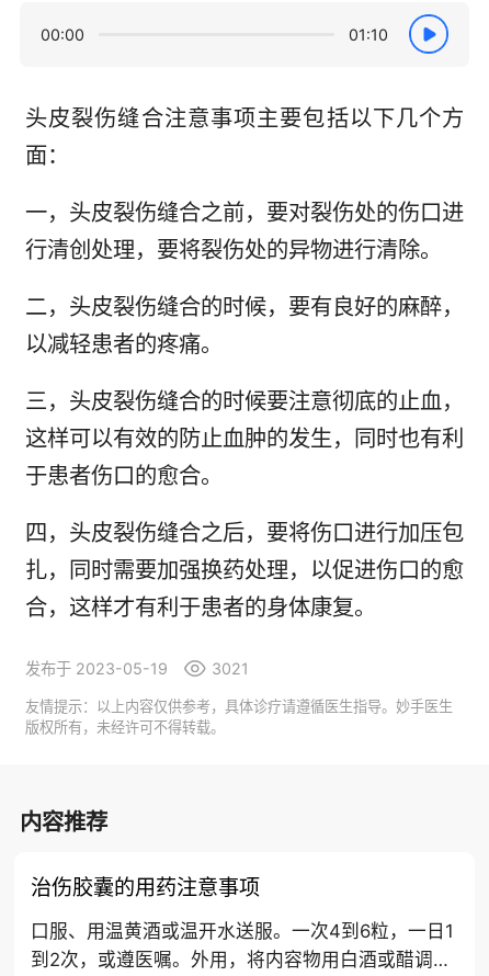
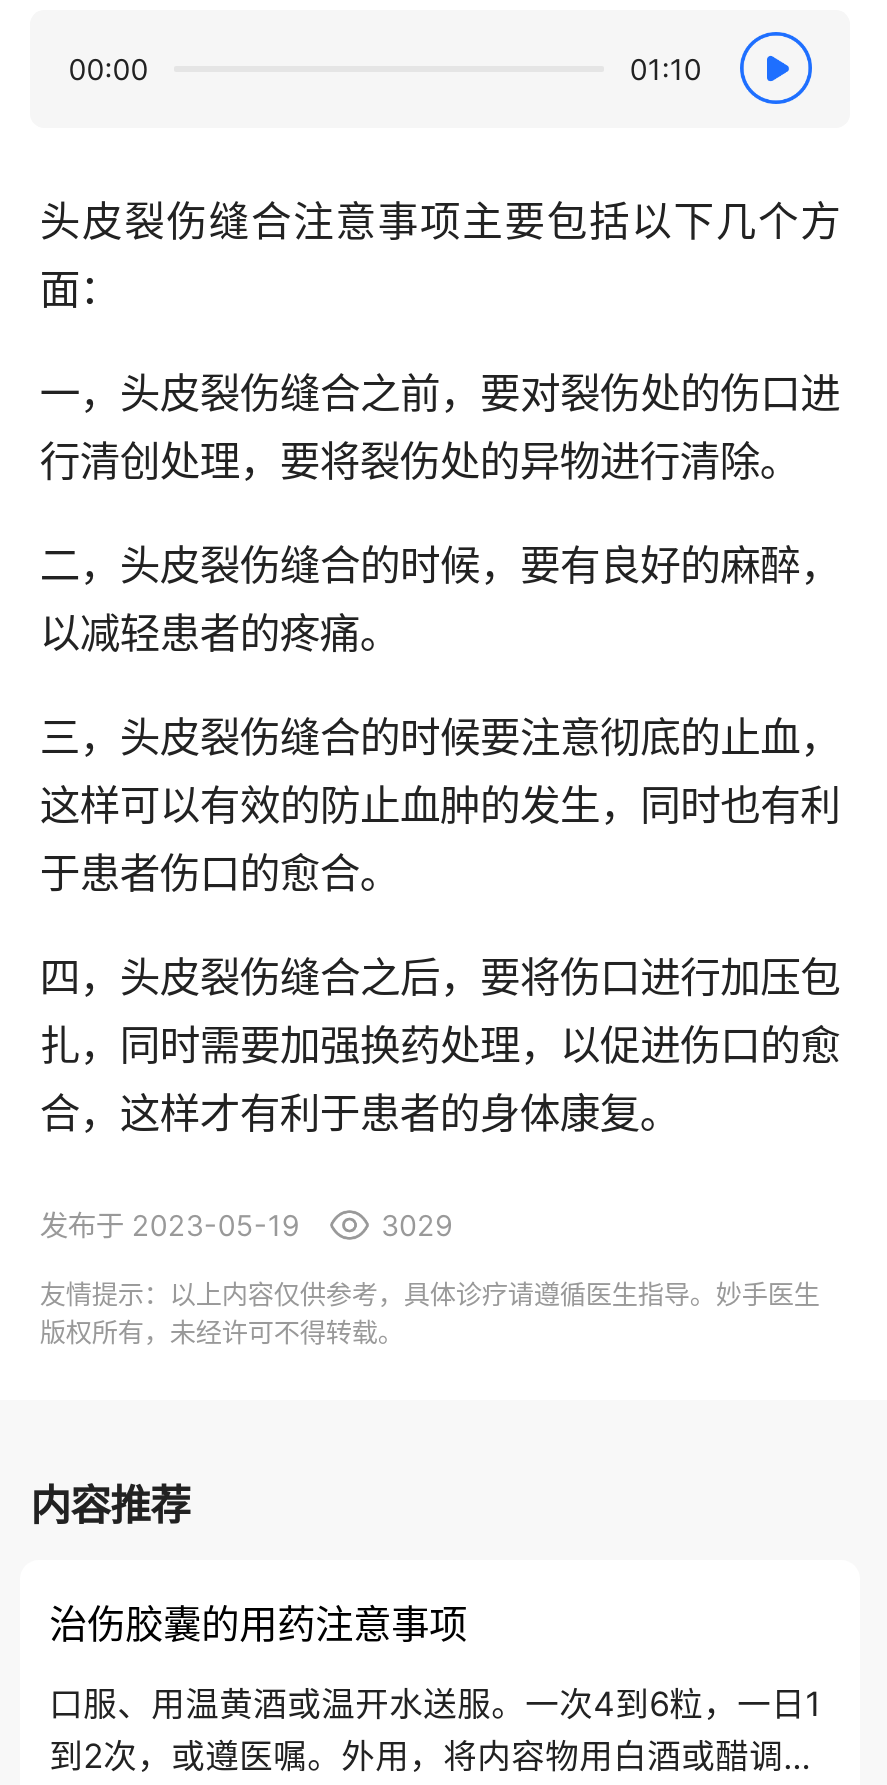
[212,659,249,678] 3021 -> [381,1208,453,1242] 3029

